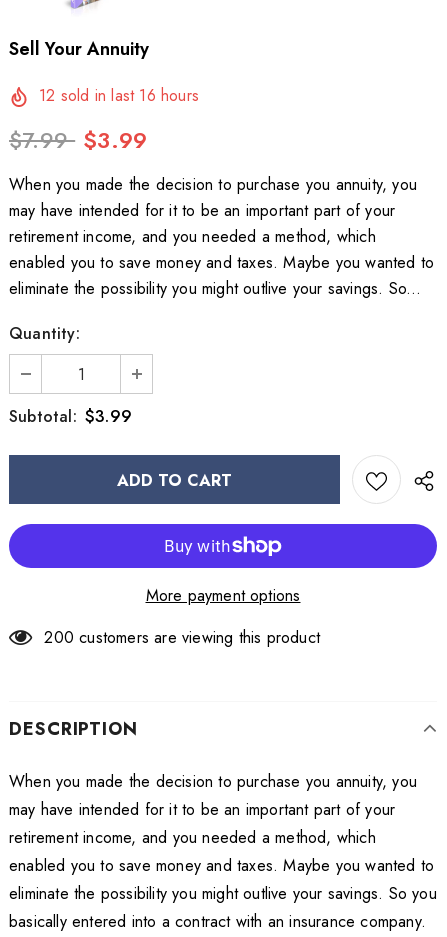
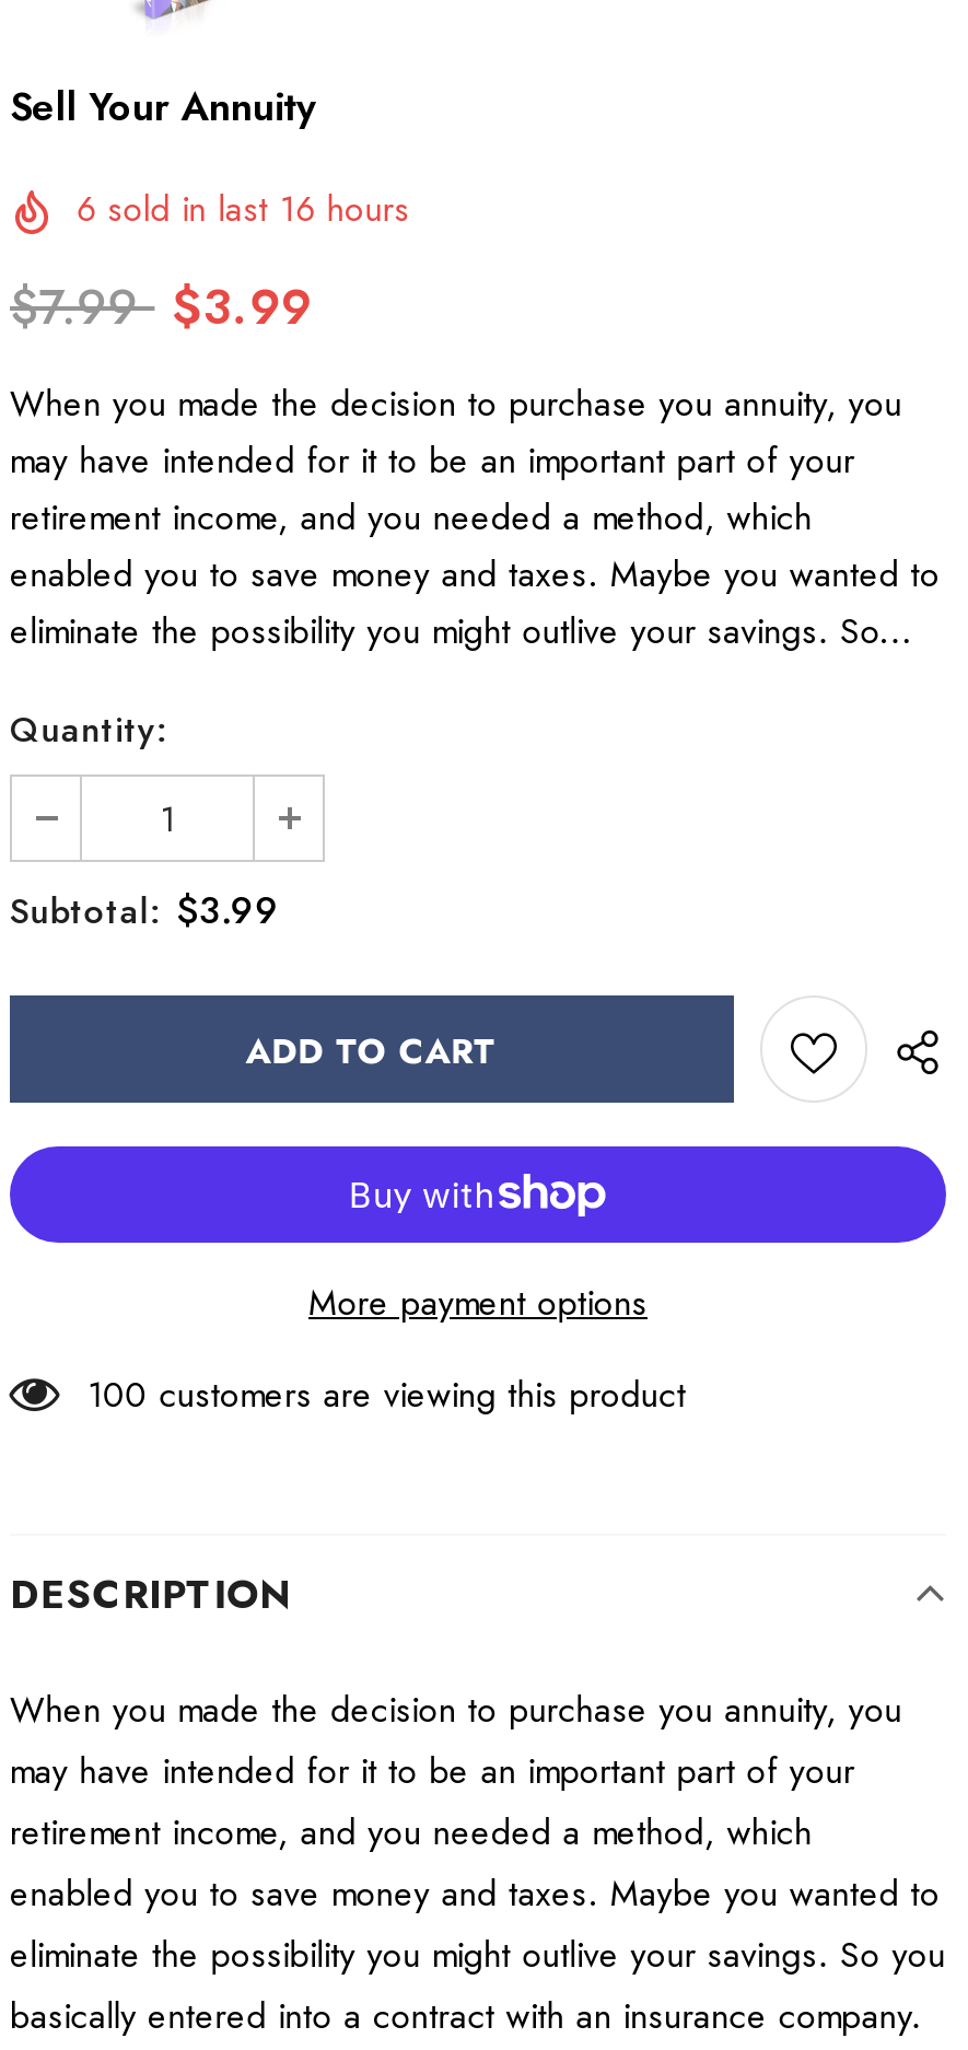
[39,84,199,107] 12 sold in last 16 hours -> [76,184,410,234] 6 sold in last 16 hours
[44,626,320,649] 200 customers are viewing this product -> [87,1370,686,1420] 100 customers are viewing this product

